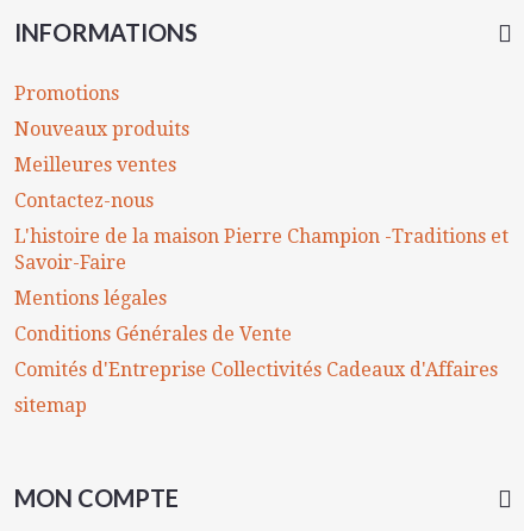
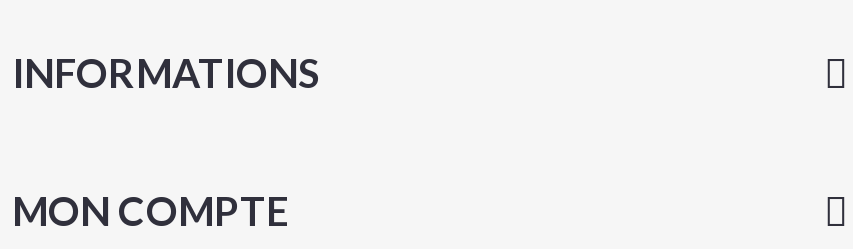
[14,82,509,417] Promotions | Nouveaux produits | Meilleures ventes | Contactez-nous | L'histoire de la maison Pierre Champion -Traditions et | Savoir-Faire | Mentions légales | Conditions Générales de Vente | Comités d'Entreprise Collectivités Cadeaux d'Affaires | sitemap -> none

